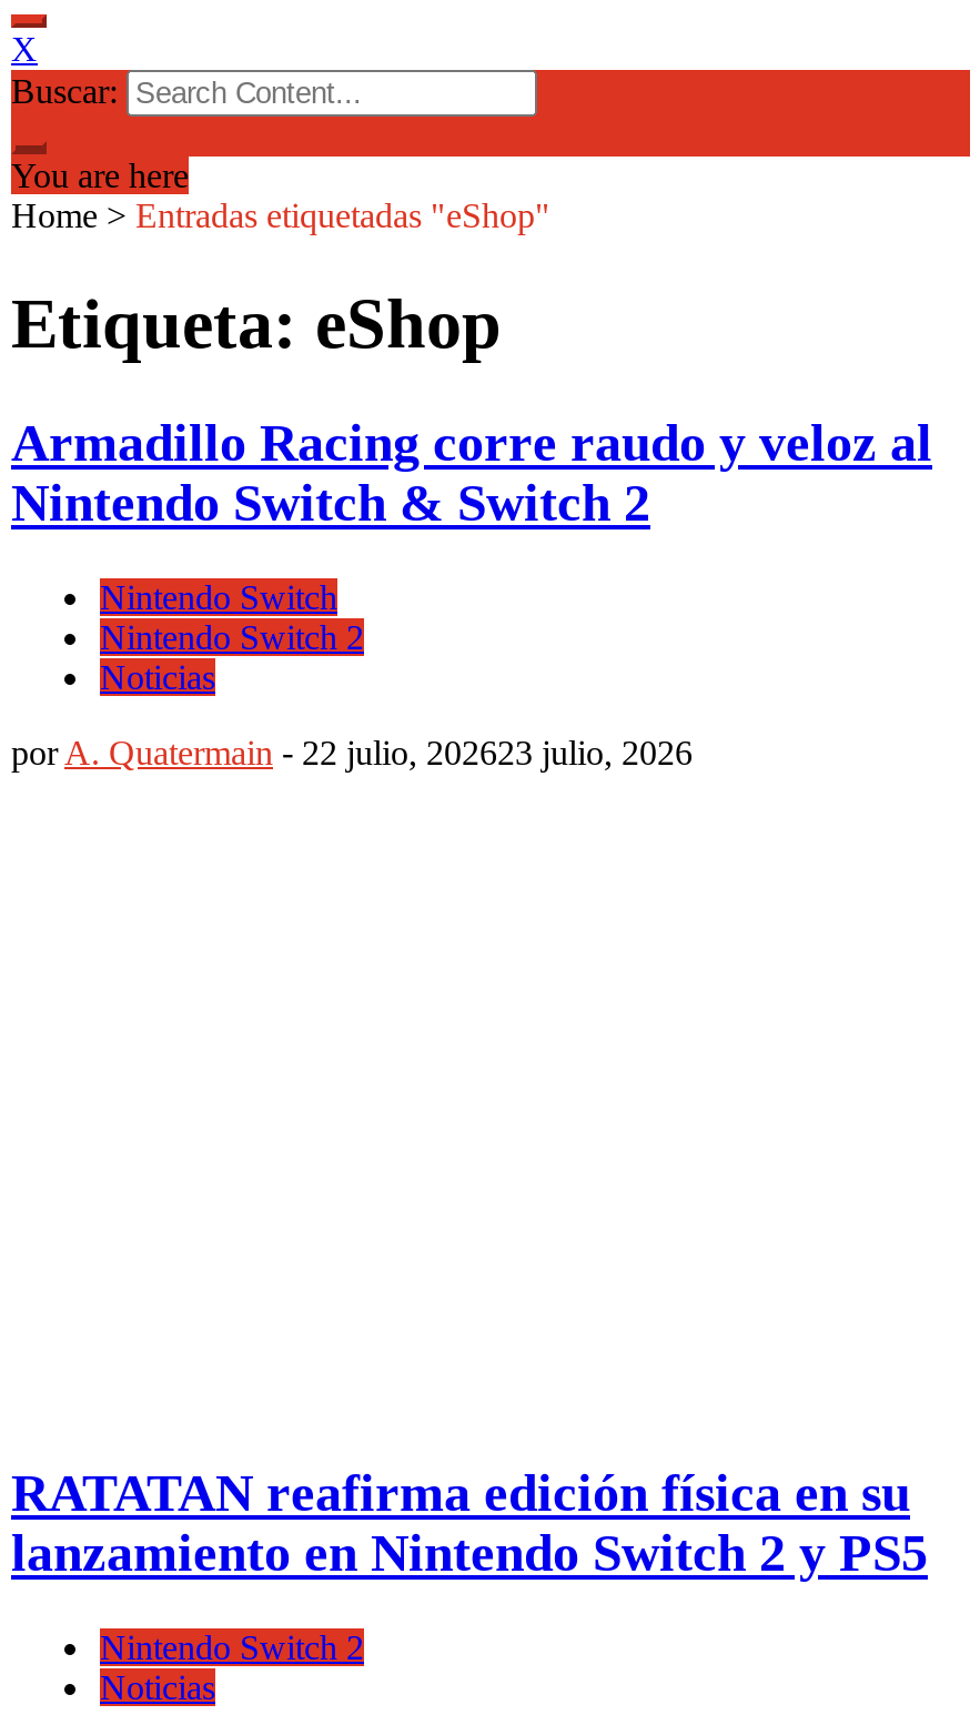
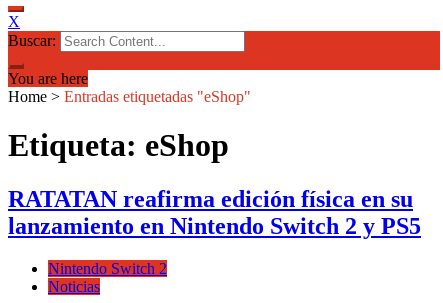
[11,413,932,771] Armadillo Racing corre raudo y veloz al | Nintendo Switch & Switch 2 | Nintendo Switch | Nintendo Switch 2 | Noticias | por A. Quatermain - 22 julio, 202623 julio, 2026 -> none

